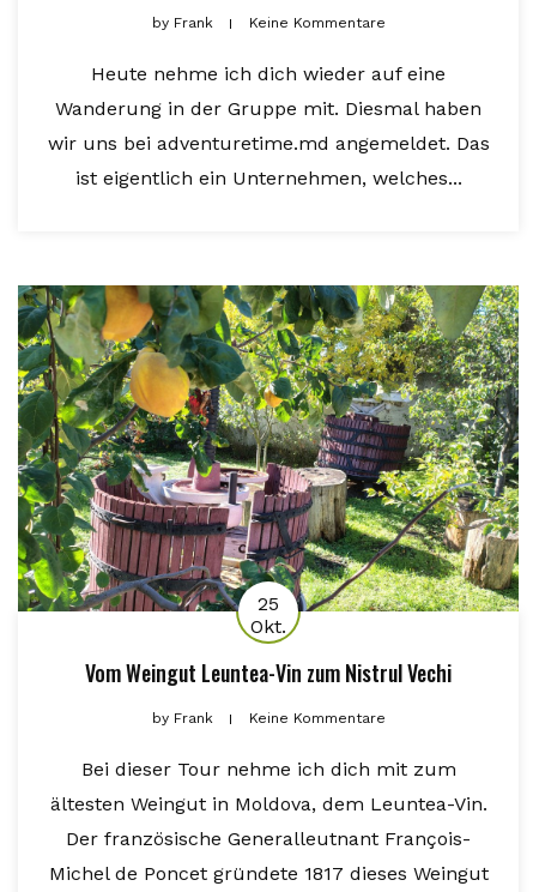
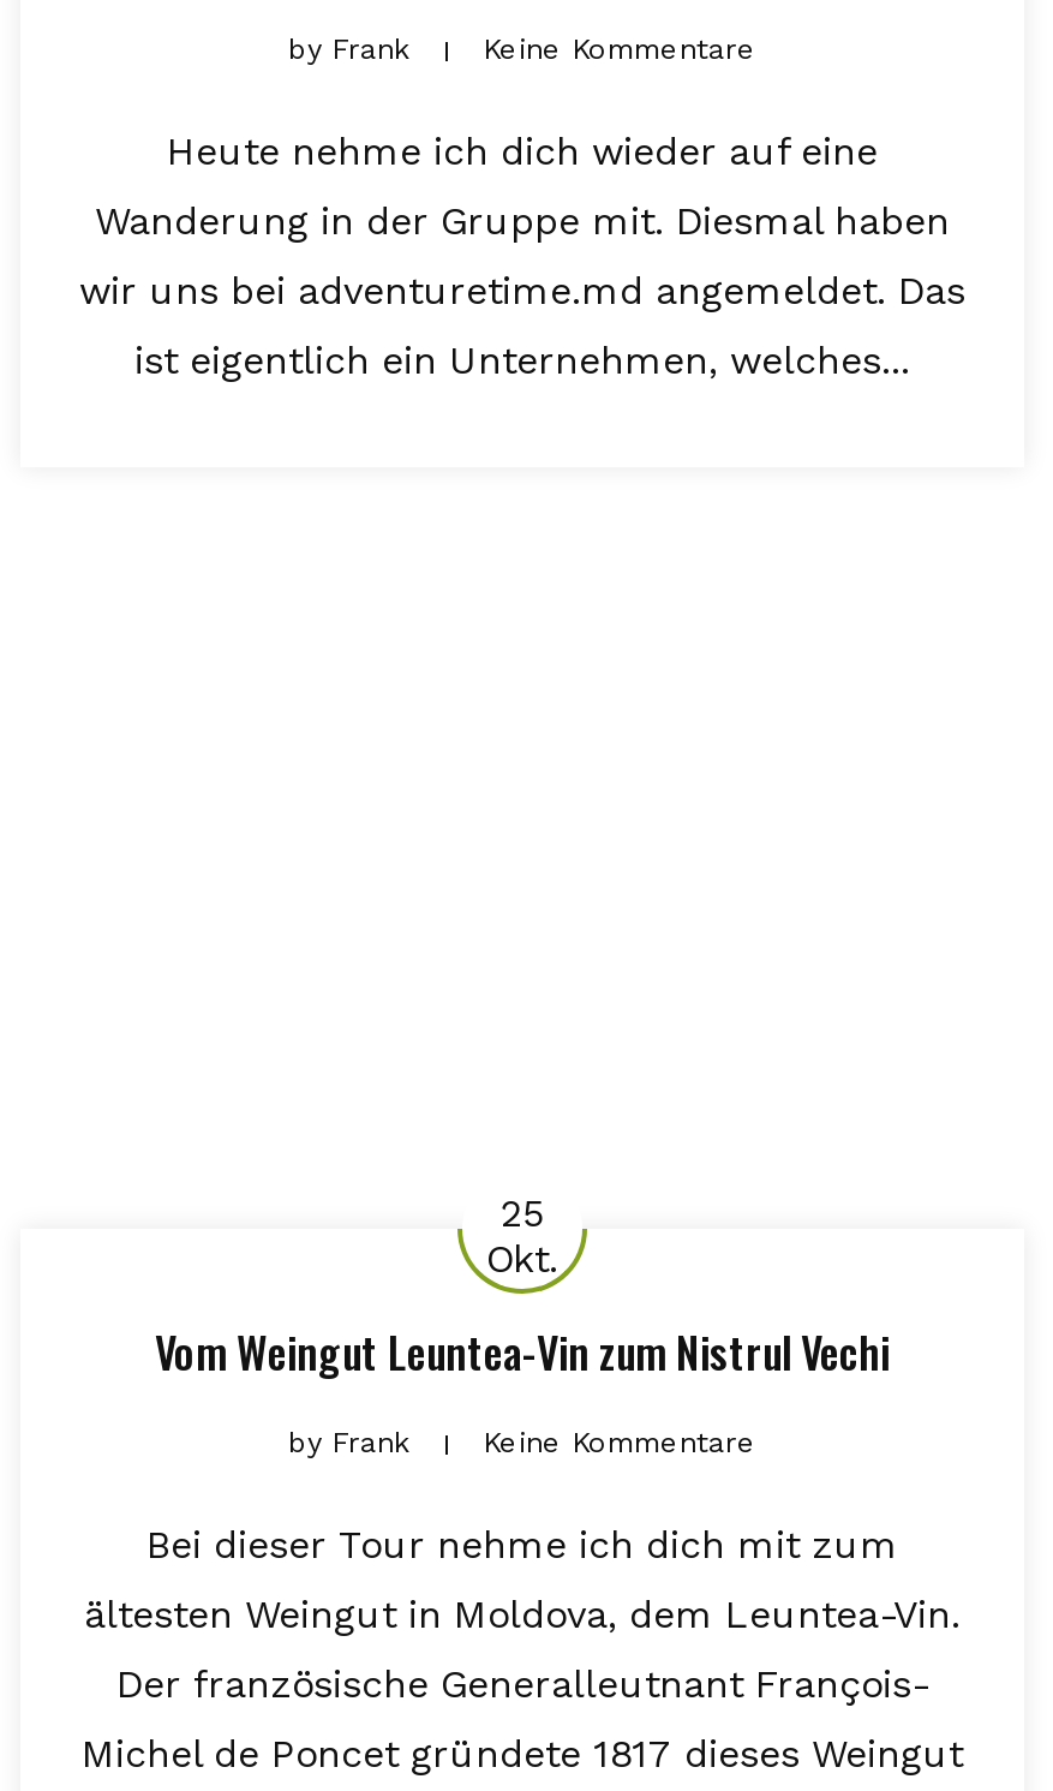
[17,284,520,613] [image] -> none

